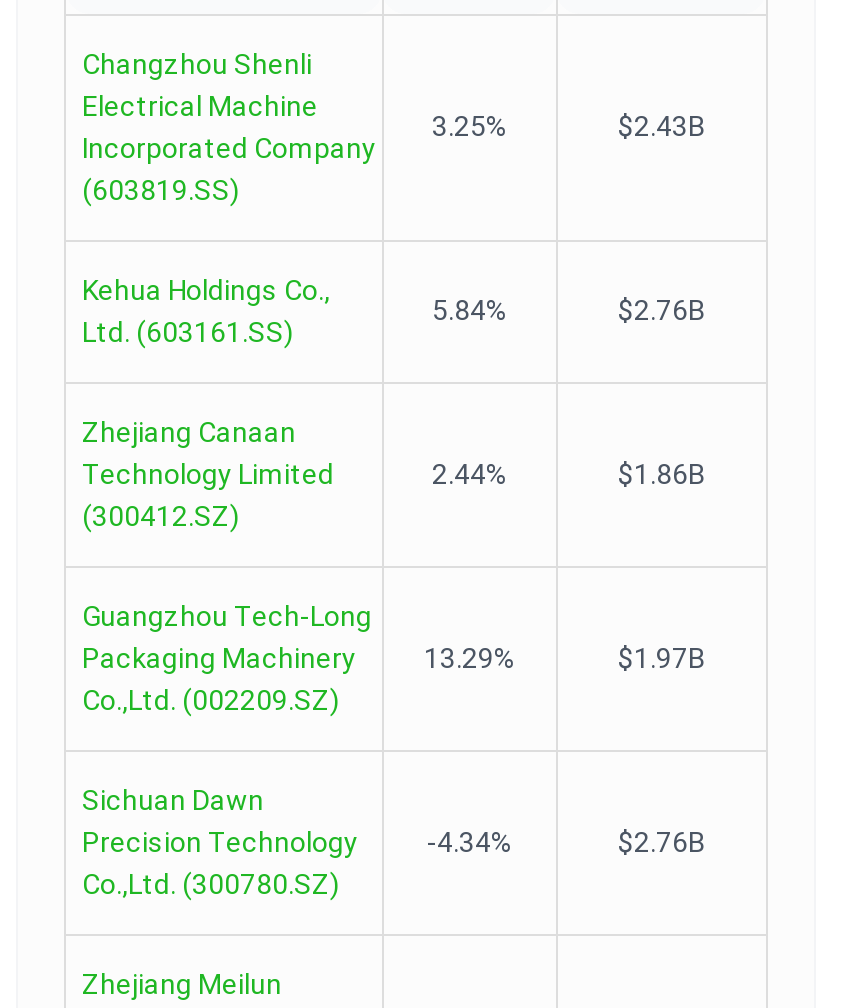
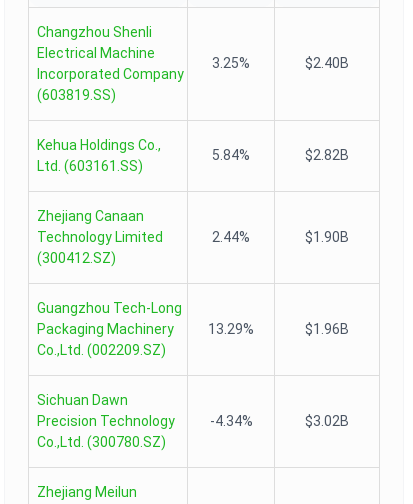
[618,110,706,142] $2.43B -> [305,55,349,71] $2.40B
[618,294,706,326] $2.76B -> [305,147,349,163] $2.82B
[618,458,706,490] $1.86B -> [305,229,349,245] $1.90B
[618,642,706,674] $1.97B -> [305,321,349,337] $1.96B
[618,826,706,858] $2.76B -> [305,413,349,429] $3.02B

